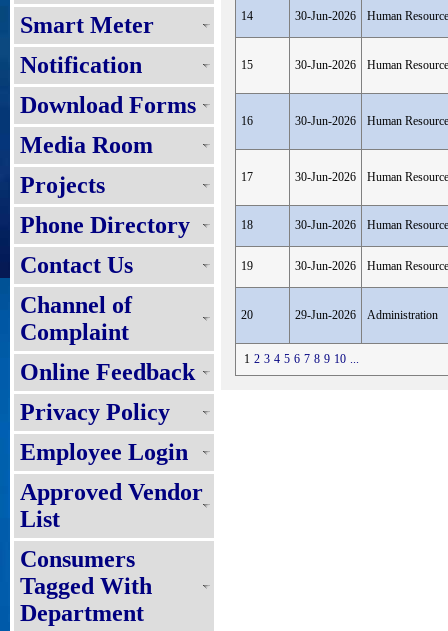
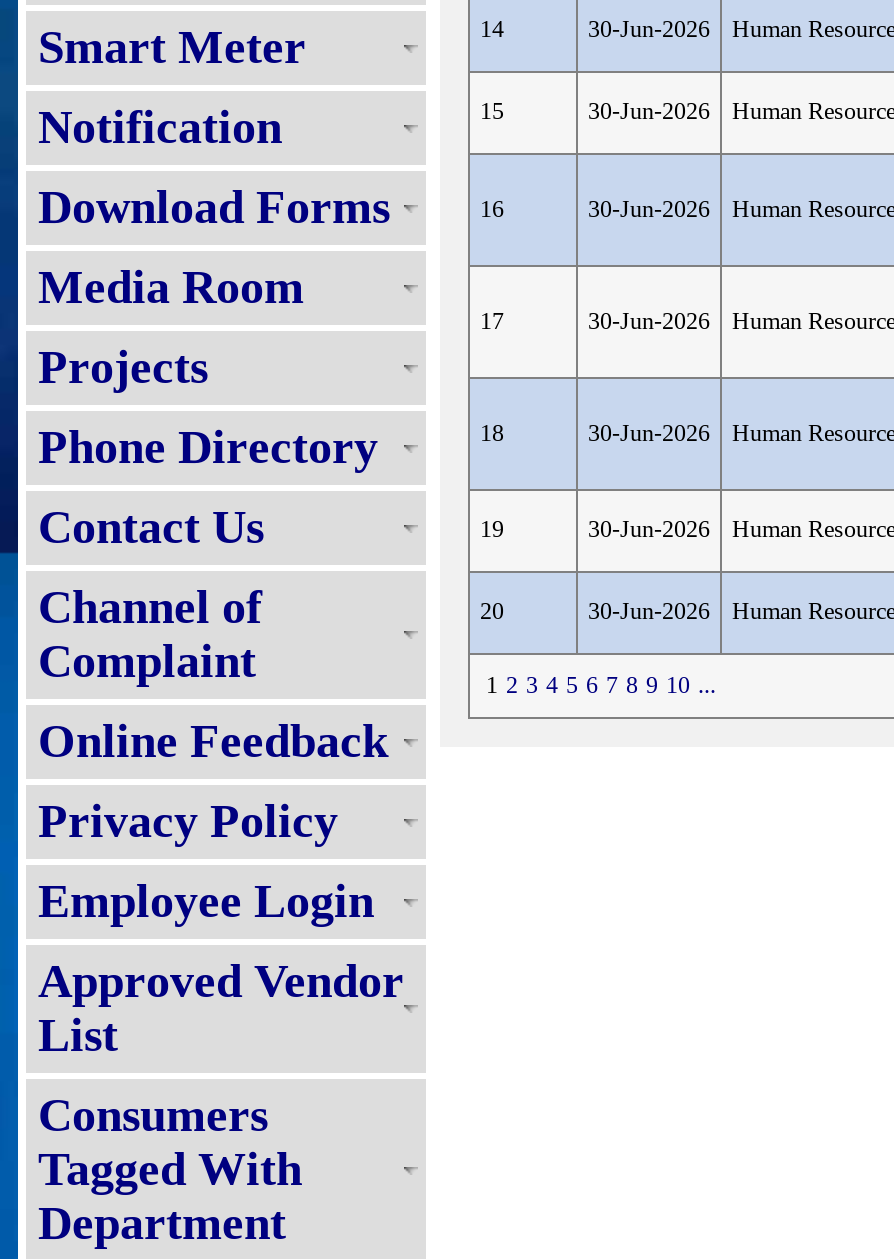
[295,308,438,322] 29-Jun-2026 | Administration -> [588,597,894,625] 30-Jun-2026 | Human Resource

